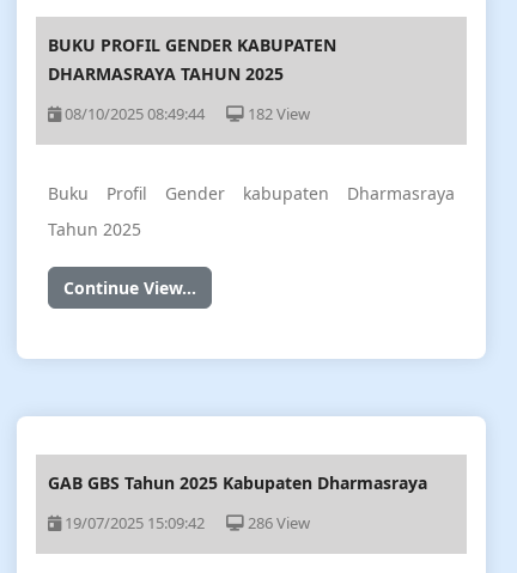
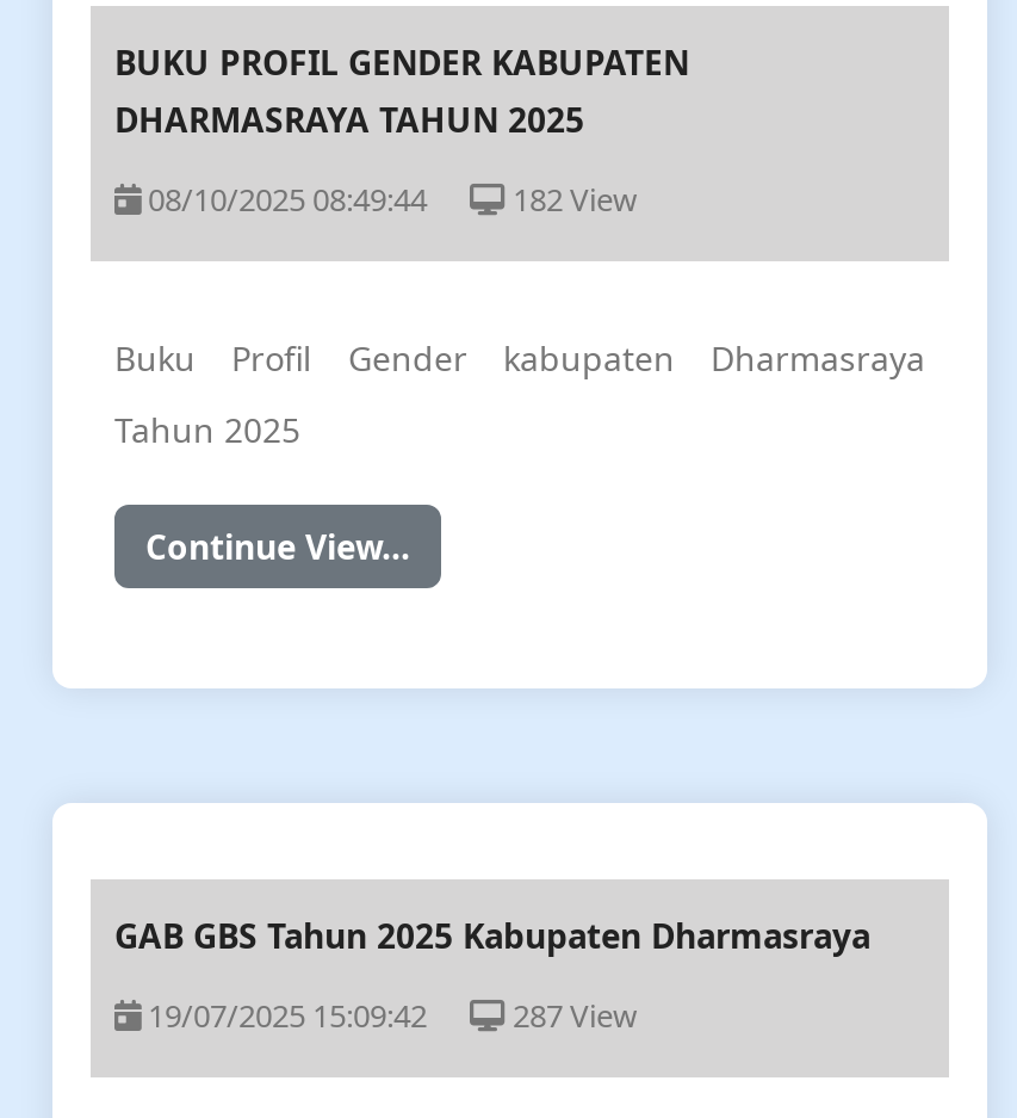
[61,512,310,533] 19/07/2025 15:09:42 286 View -> [141,994,637,1037] 19/07/2025 15:09:42 287 View

